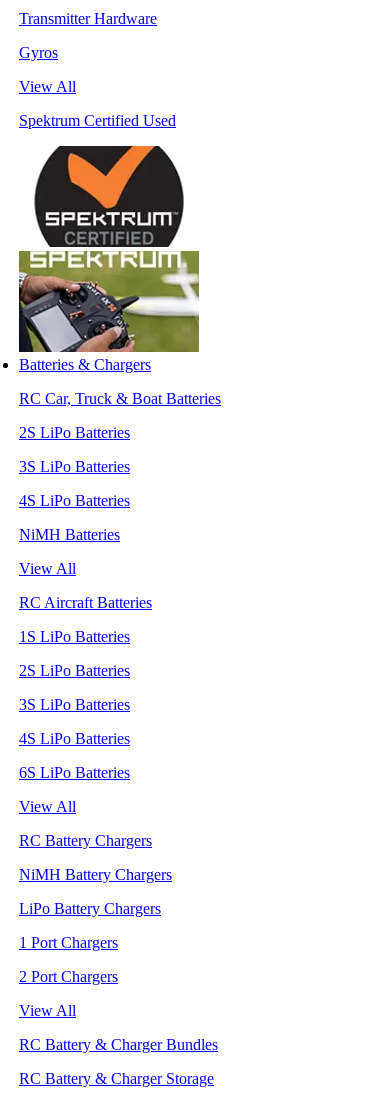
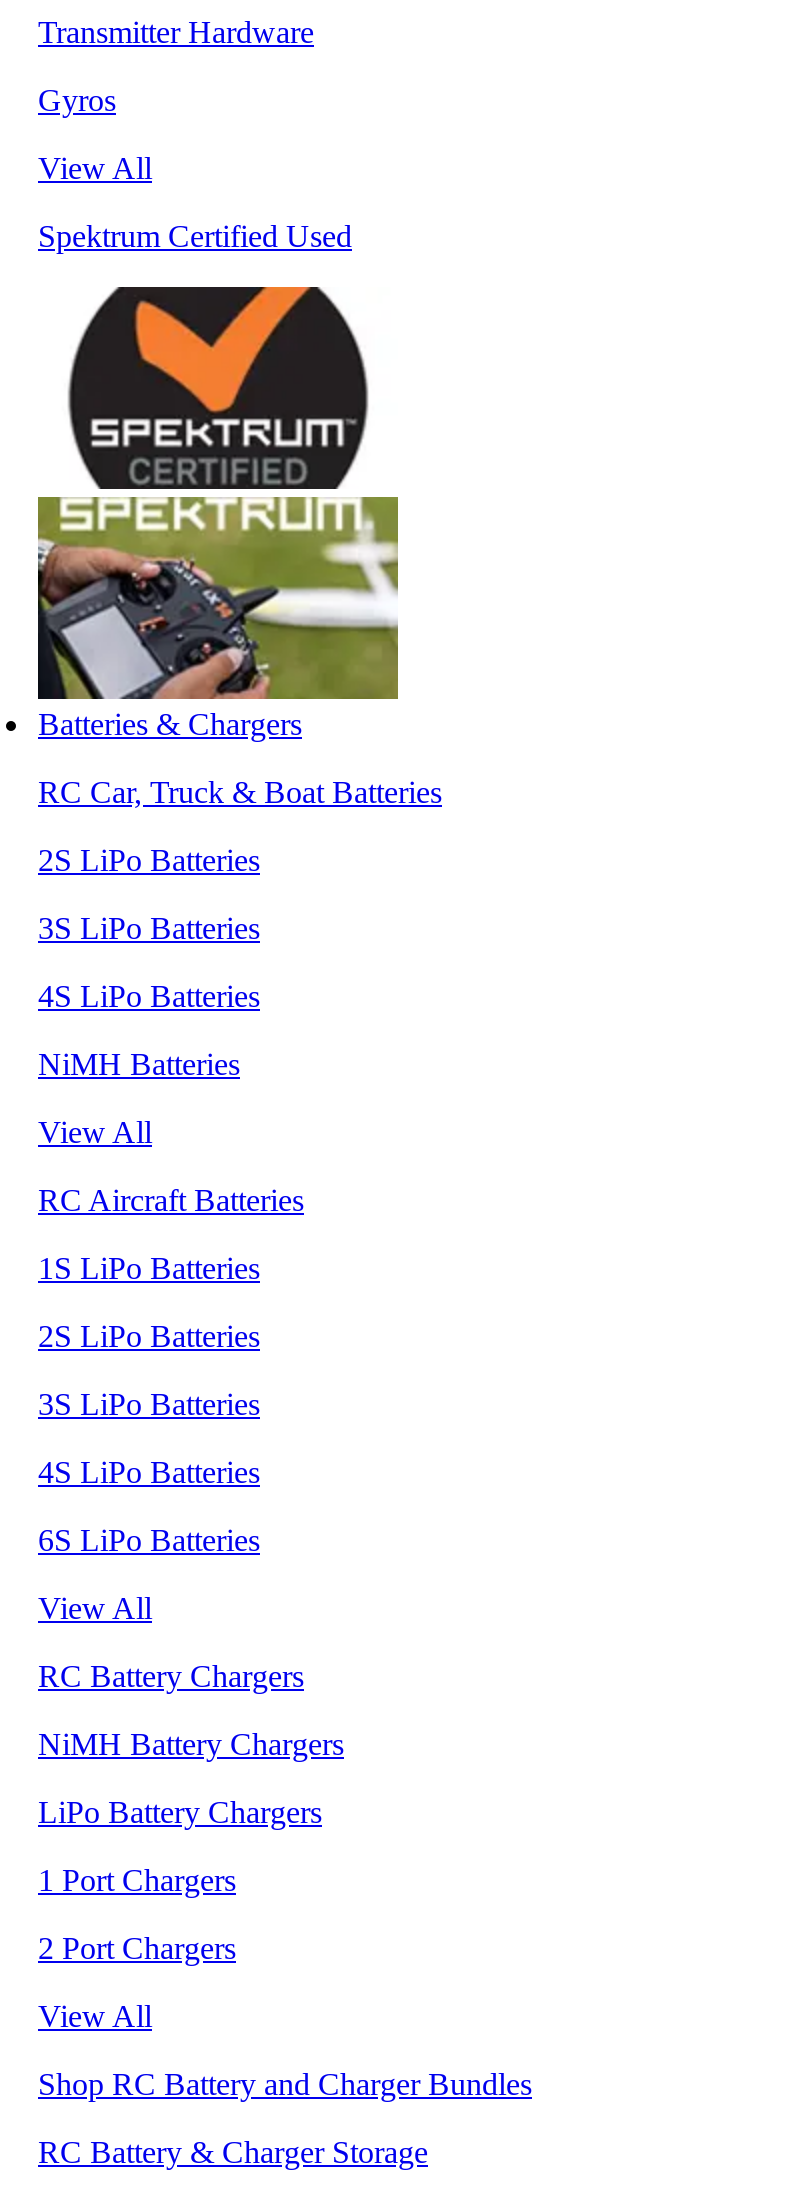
[19,1036,218,1053] RC Battery & Charger Bundles -> [38,2067,532,2101] Shop RC Battery and Charger Bundles

